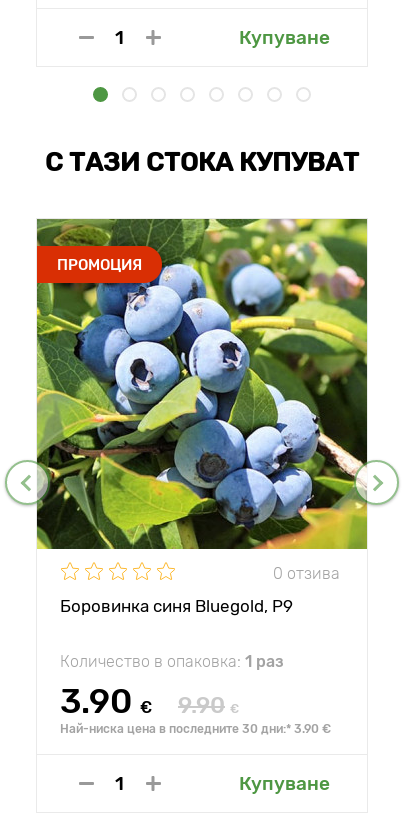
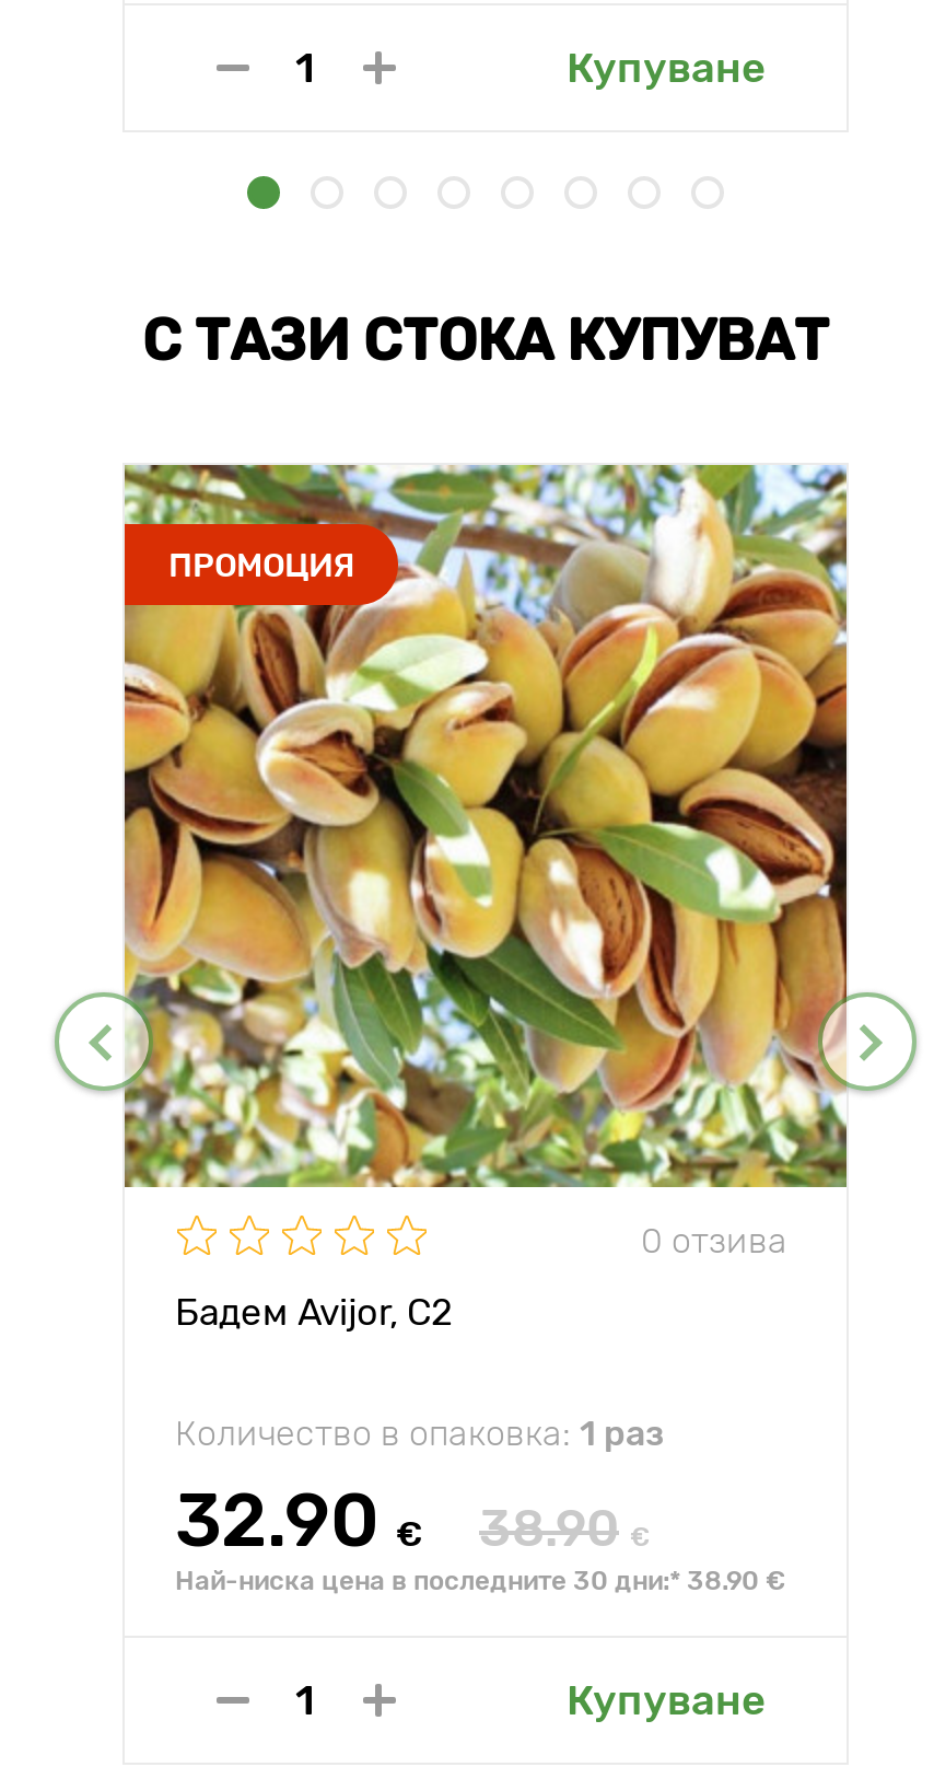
[36,218,368,550] [image] -> [122,463,849,1189] [image]
[60,596,293,616] Боровинка синя Bluegold, P9 -> [175,1290,453,1334] Бадем Avijor, С2
[60,681,152,722] 3.90 € -> [175,1476,422,1566] 32.90 €
[178,691,239,719] 9.90 € -> [479,1498,650,1559] 38.90 €
[60,722,331,736] Най-ниска цена в последните 30 дни:* 3.90 € -> [175,1566,785,1596] Най-ниска цена в последните 30 дни:* 38.90 €

